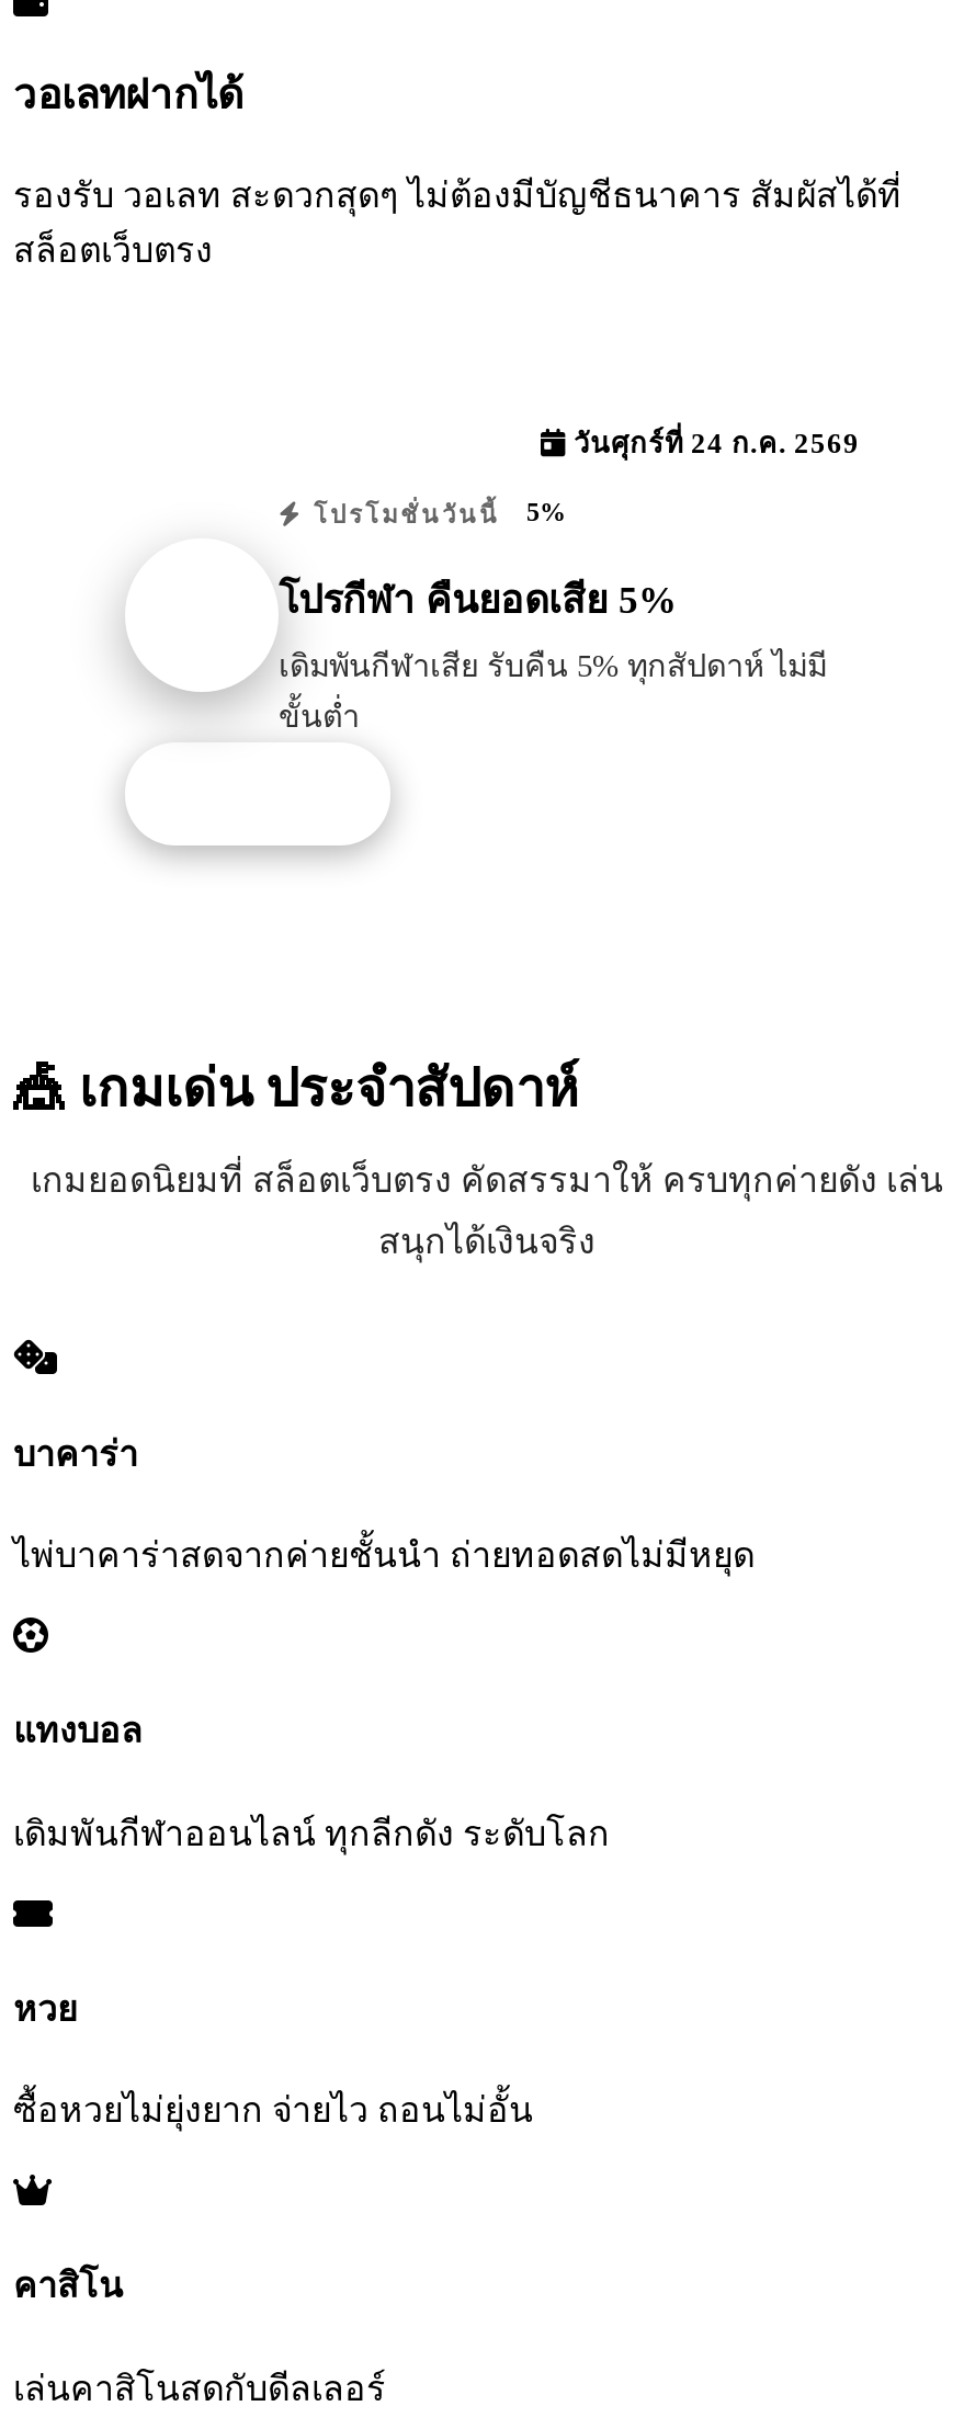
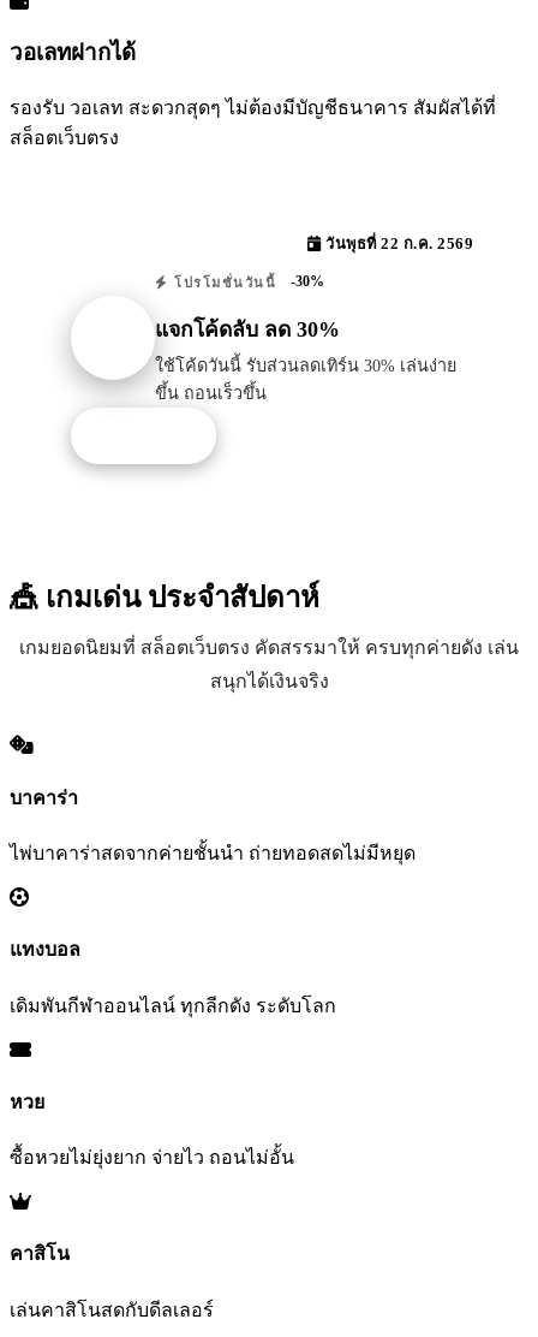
[566,429,860,460] วันศุกร์ที่ 24 ก.ค. 2569 -> [321,236,473,253] วันพุธที่ 22 ก.ค. 2569
[304,497,566,528] โปรโมชั่นวันนี้ 5% -> [169,273,324,290] โปรโมชั่นวันนี้ -30%
[279,577,678,621] โปรกีฬา คืนยอดเสีย 5% -> [155,317,340,341] แจกโค้ดลับ ลด 30%
[279,647,827,733] เดิมพันกีฬาเสีย รับคืน 5% ทุกสัปดาห์ ไม่มี | ขั้นต่ำ -> [155,356,456,402] ใช้โค้ดวันนี้ รับส่วนลดเทิร์น 30% เล่นง่าย | ขึ้น ถอนเร็วขึ้น

